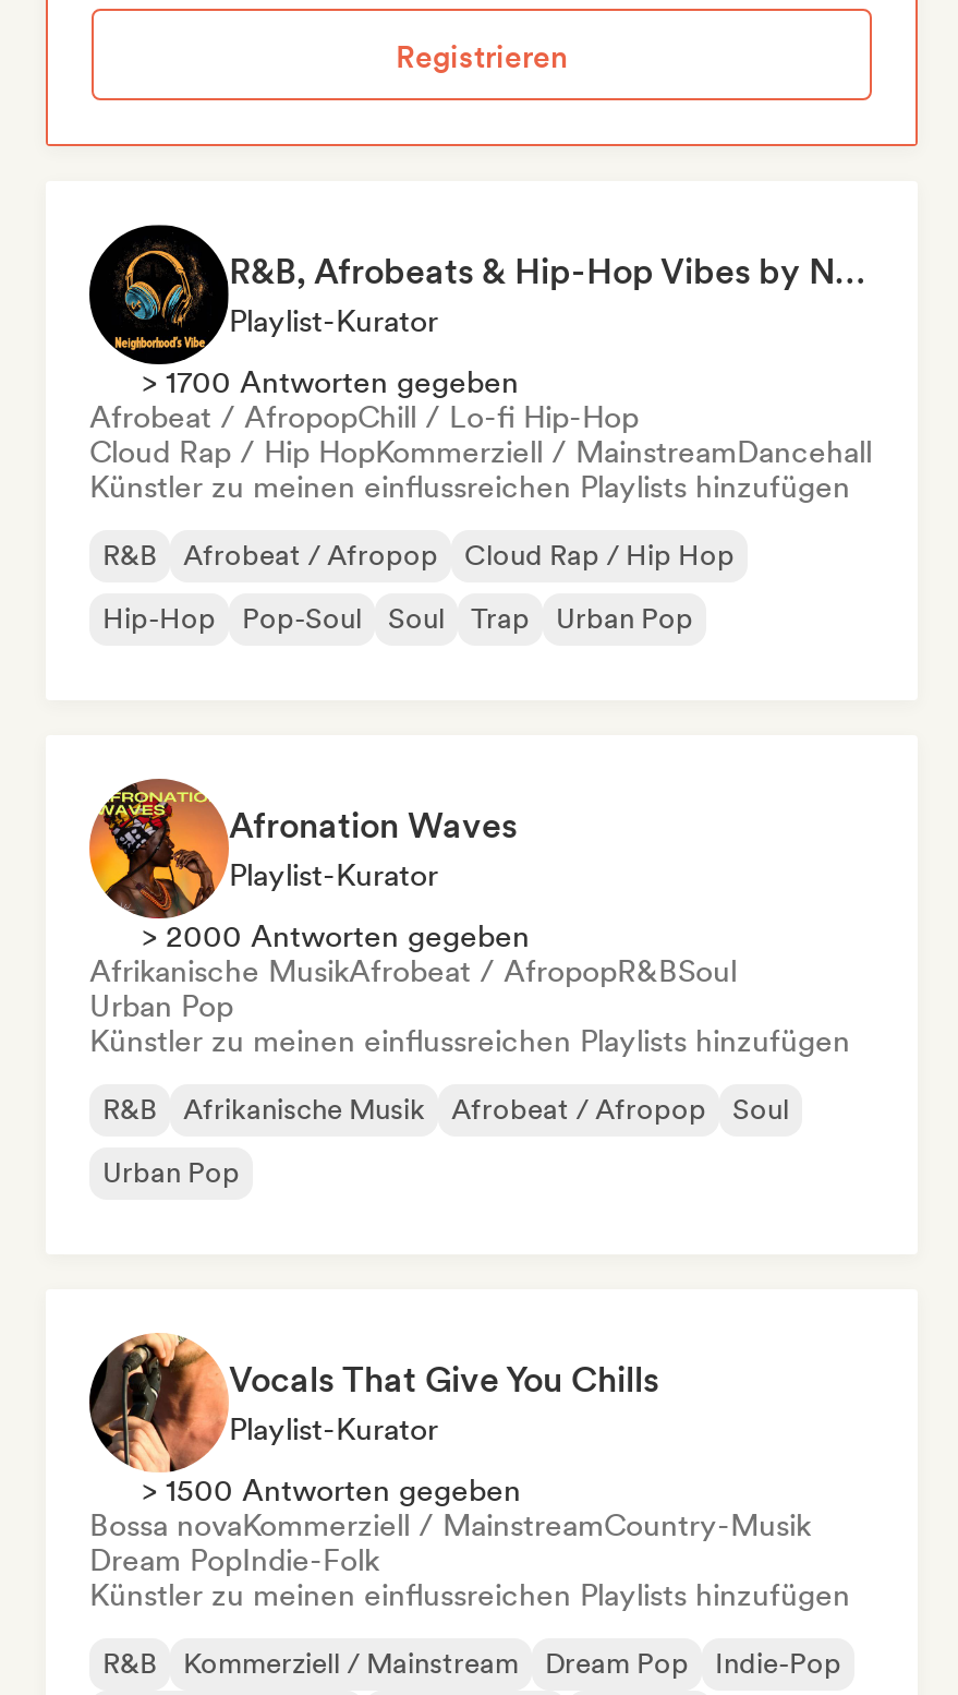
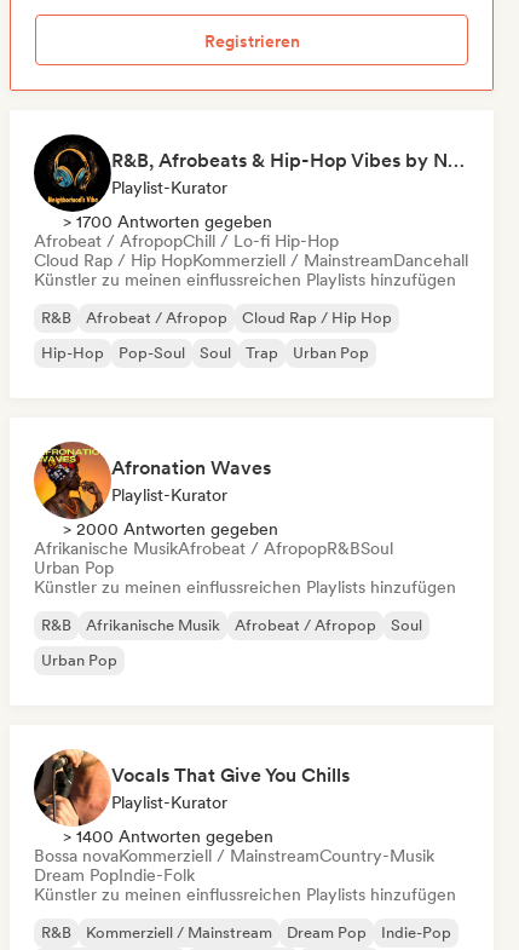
[142,1472,521,1507] > 1500 Antworten gegeben -> [63,827,273,846] > 1400 Antworten gegeben

